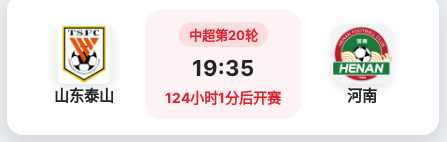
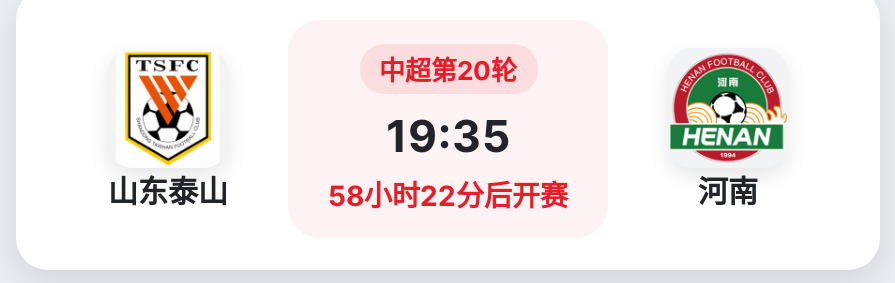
[165,89,281,106] 124小时1分后开赛 -> [328,178,568,212] 58小时22分后开赛

